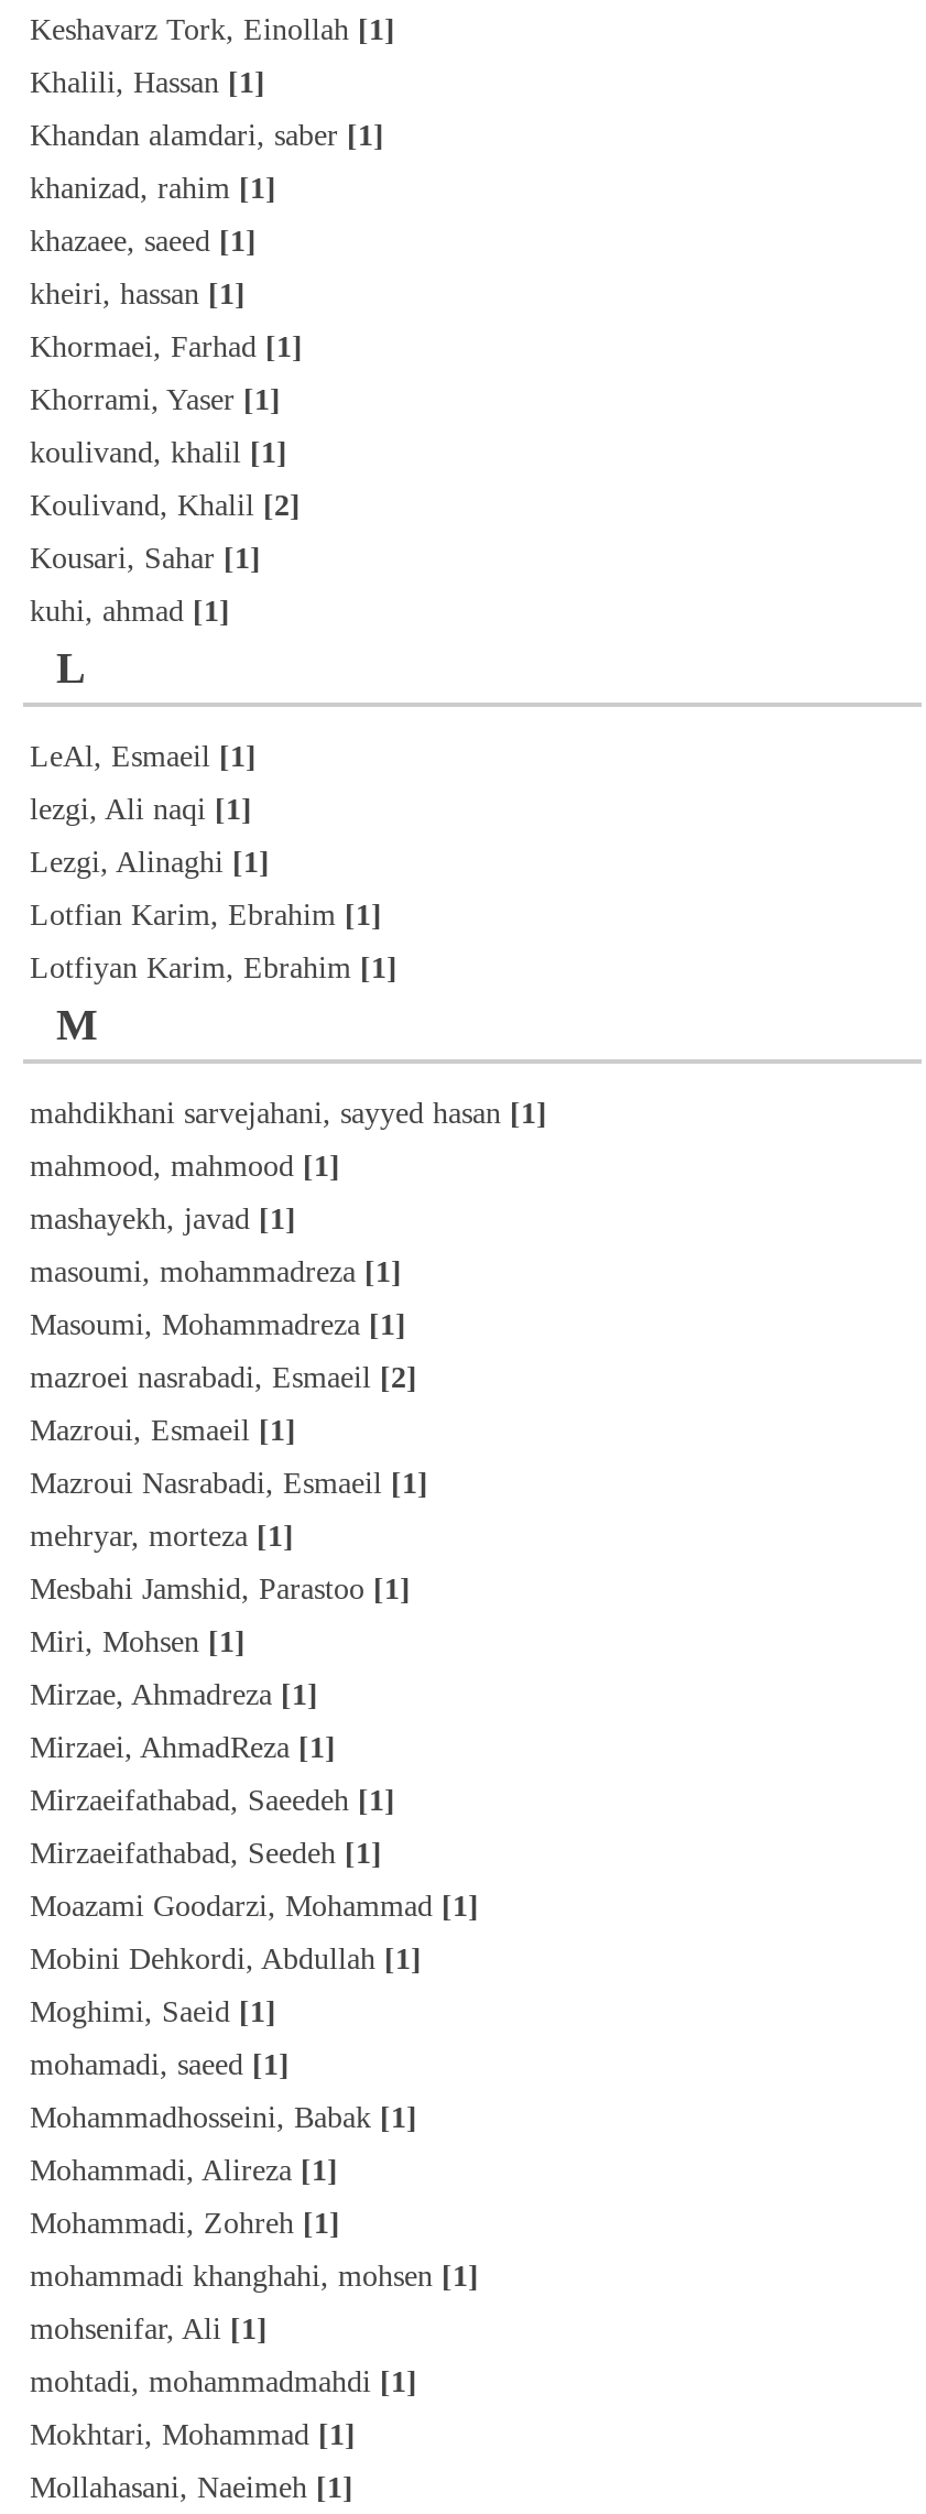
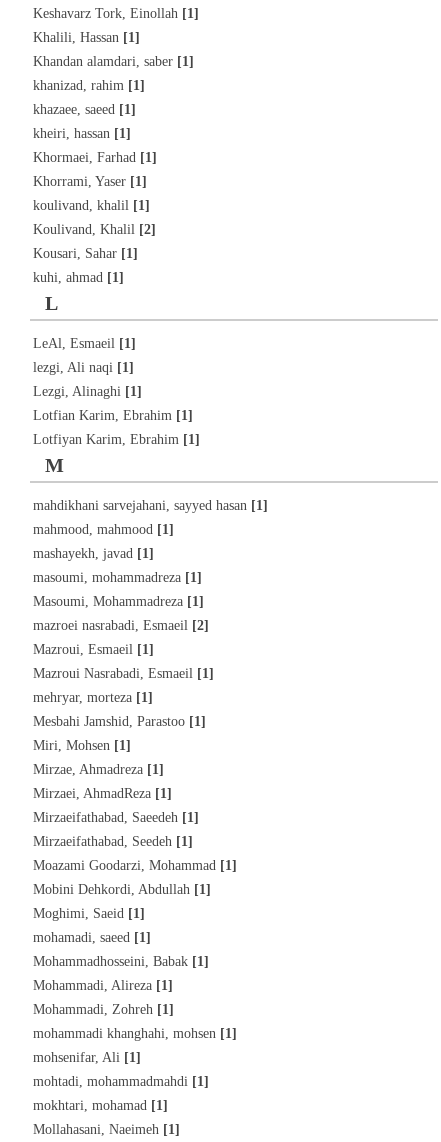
[30,2414,356,2451] Mokhtari, Mohammad [1] -> [33,1096,168,1113] mokhtari, mohamad [1]

